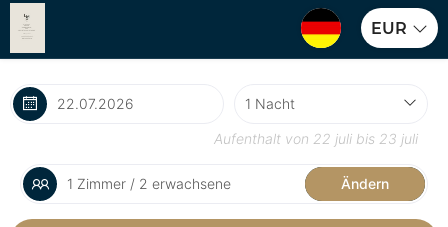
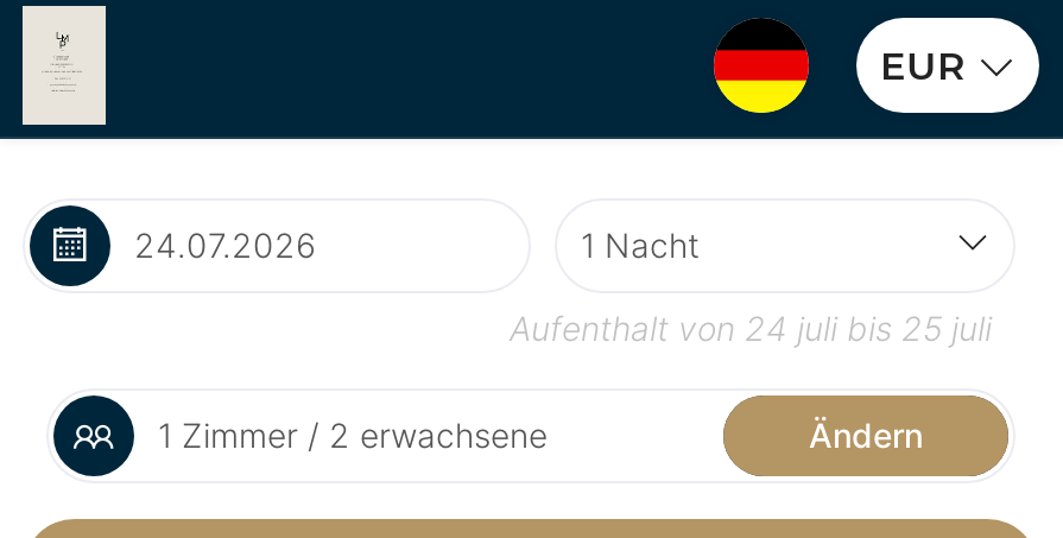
[214,130,418,147] Aufenthalt von 22 juli bis 23 juli -> [510,308,992,348] Aufenthalt von 24 juli bis 25 juli

